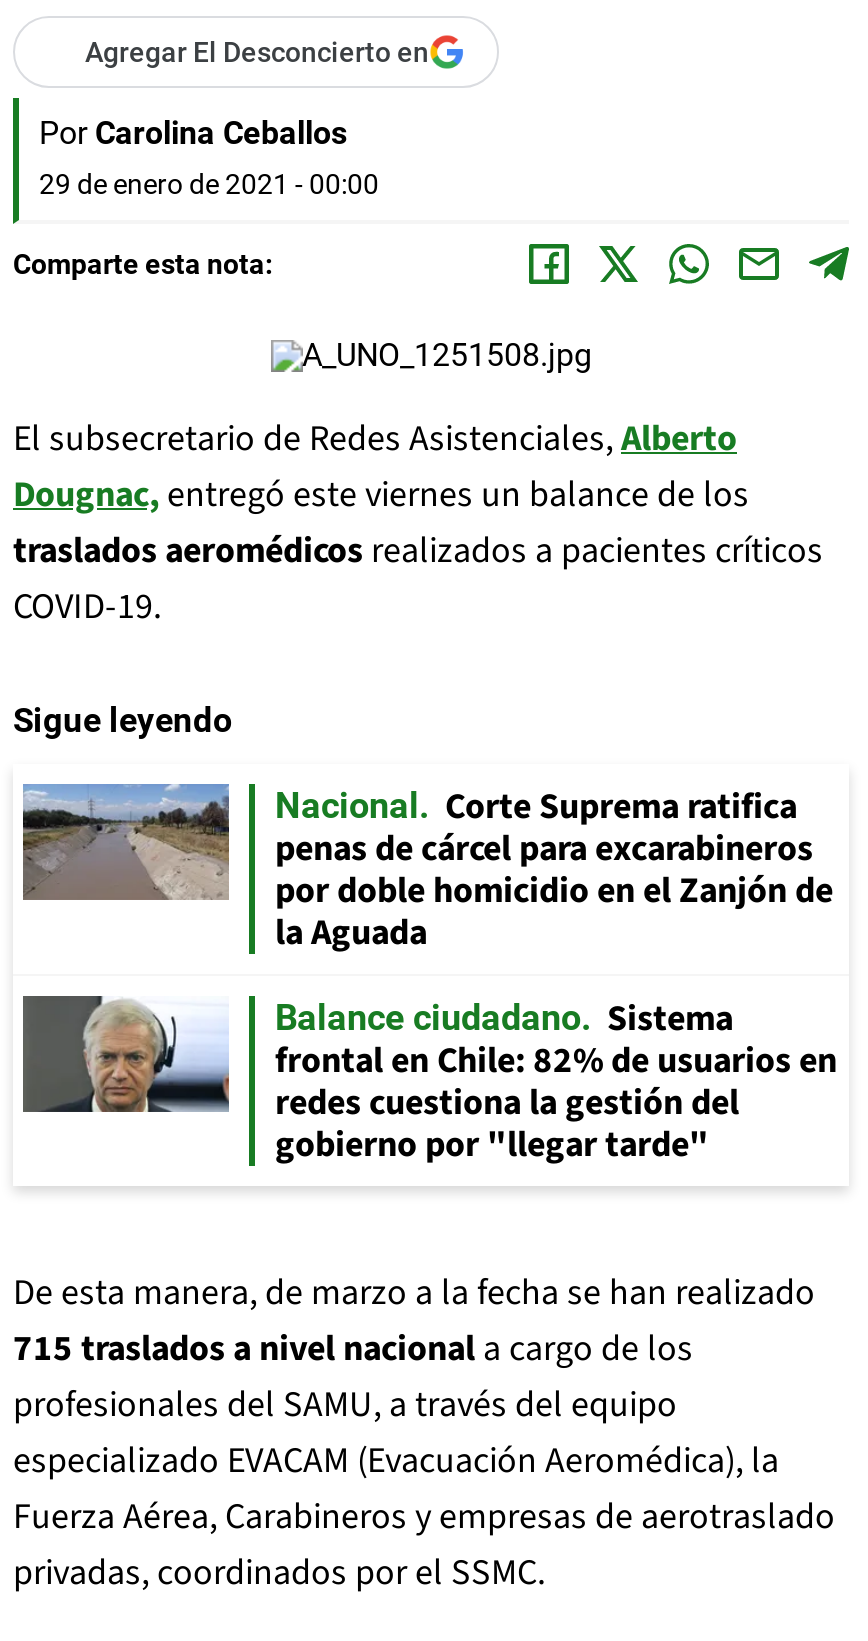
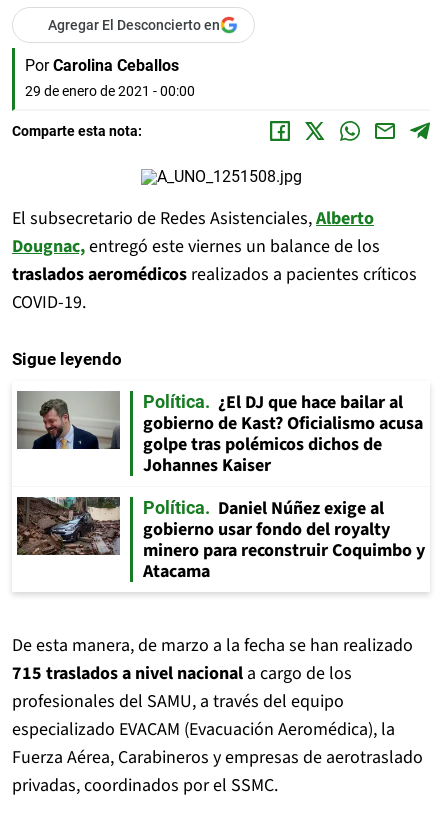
[21,782,833,958] [image] | Nacional | Corte Suprema ratifica | penas de cárcel para excarabineros | por doble homicidio en el Zanjón de | la Aguada -> [16,390,423,478] [image] | Política | ¿El DJ que hace bailar al | gobierno de Kast? Oficialismo acusa | golpe tras polémicos dichos de | Johannes Kaiser
[21,994,837,1170] [image] | Balance ciudadano | Sistema | frontal en Chile: 82% de usuarios en | redes cuestiona la gestión del | gobierno por "llegar tarde" -> [17,496,425,584] [image] | Política | Daniel Núñez exige al | gobierno usar fondo del royalty | minero para reconstruir Coquimbo y | Atacama

